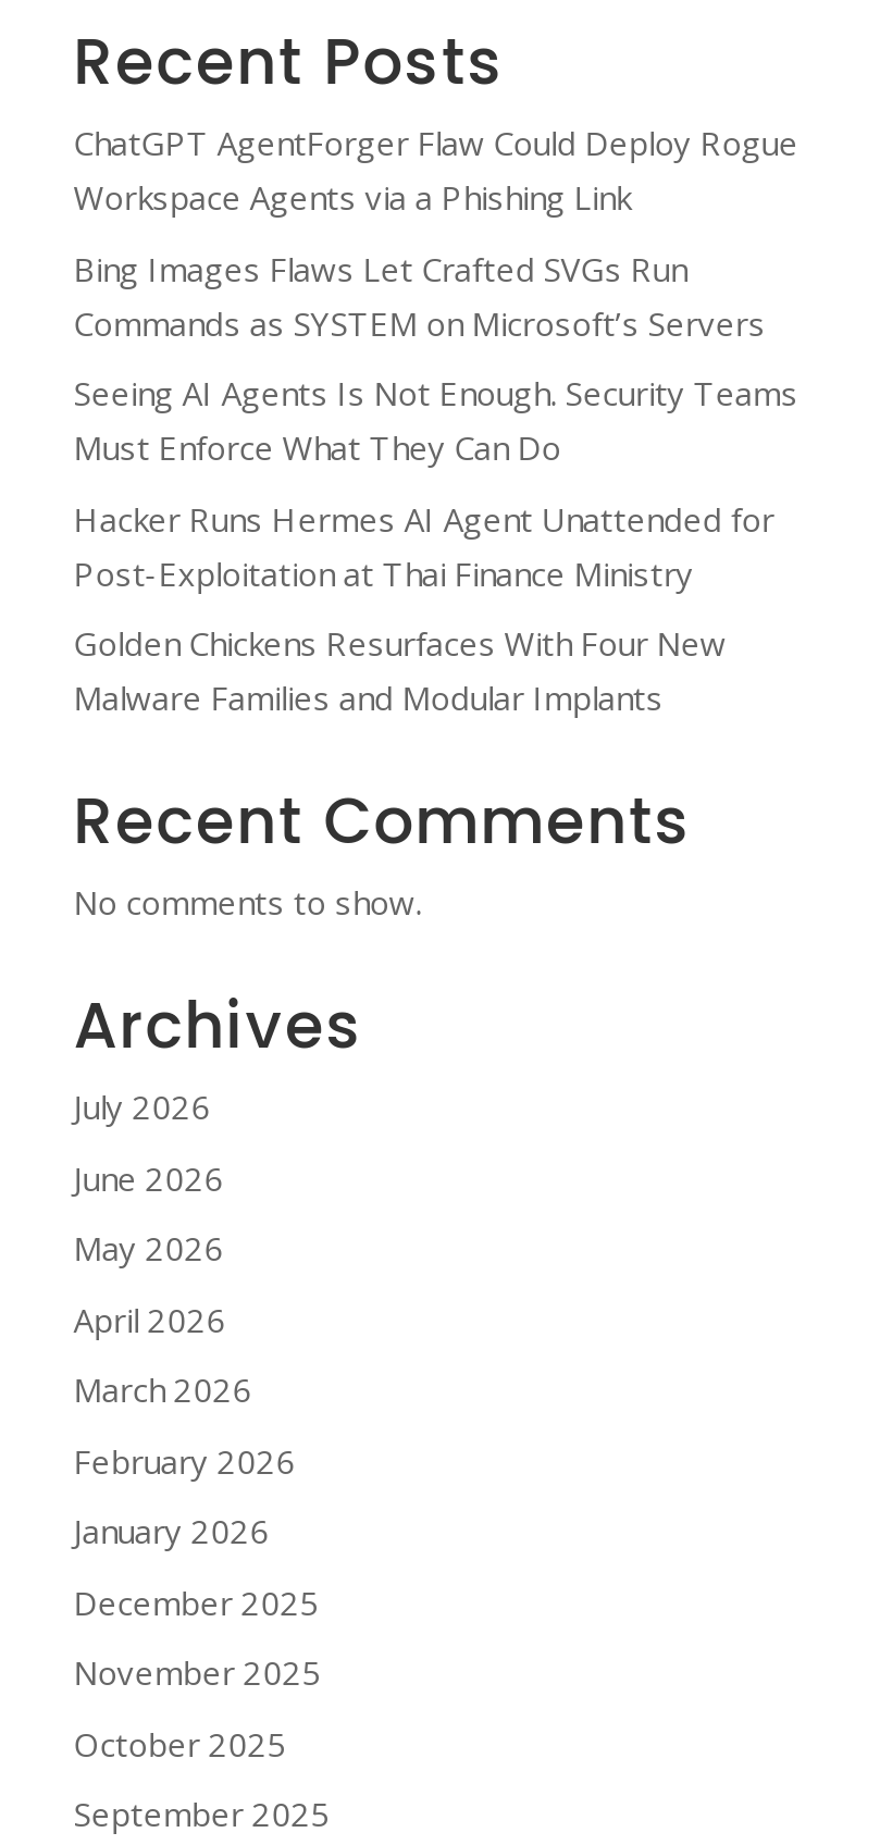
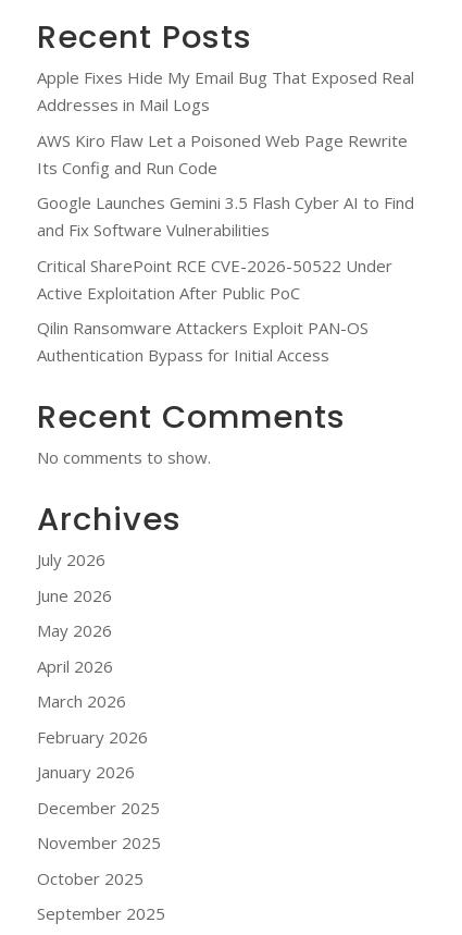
[74,121,798,218] ChatGPT AgentForger Flaw Could Deploy Rogue | Workspace Agents via a Phishing Link -> [37,67,414,116] Apple Fixes Hide My Email Bug That Exposed Real | Addresses in Mail Logs
[74,246,765,344] Bing Images Flaws Let Crafted SVGs Run | Commands as SYSTEM on Microsoft’s Servers -> [37,129,407,178] AWS Kiro Flaw Let a Poisoned Web Page Rewrite | Its Config and Run Code
[74,371,798,469] Seeing AI Agents Is Not Enough. Security Teams | Must Enforce What They Can Do -> [37,192,414,241] Google Launches Gemini 3.5 Flash Cyber AI to Find | and Fix Software Vulnerabilities
[74,496,774,594] Hacker Runs Hermes AI Agent Unattended for | Post-Exploitation at Thai Finance Ministry -> [37,255,392,304] Critical SharePoint RCE CVE-2026-50522 Under | Active Exploitation After Public PoC
[74,621,726,719] Golden Chickens Resurfaces With Four New | Malware Families and Modular Implants -> [37,317,368,366] Qilin Ransomware Attackers Exploit PAN-OS | Authentication Bypass for Initial Access

